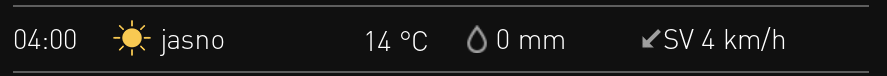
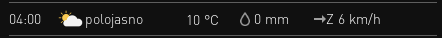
[161,19,429,57] jasno | 14 °C -> [85,9,219,28] polojasno | 10 °C
[663,20,787,56] SV 4 km/h -> [326,9,381,27] Z 6 km/h

